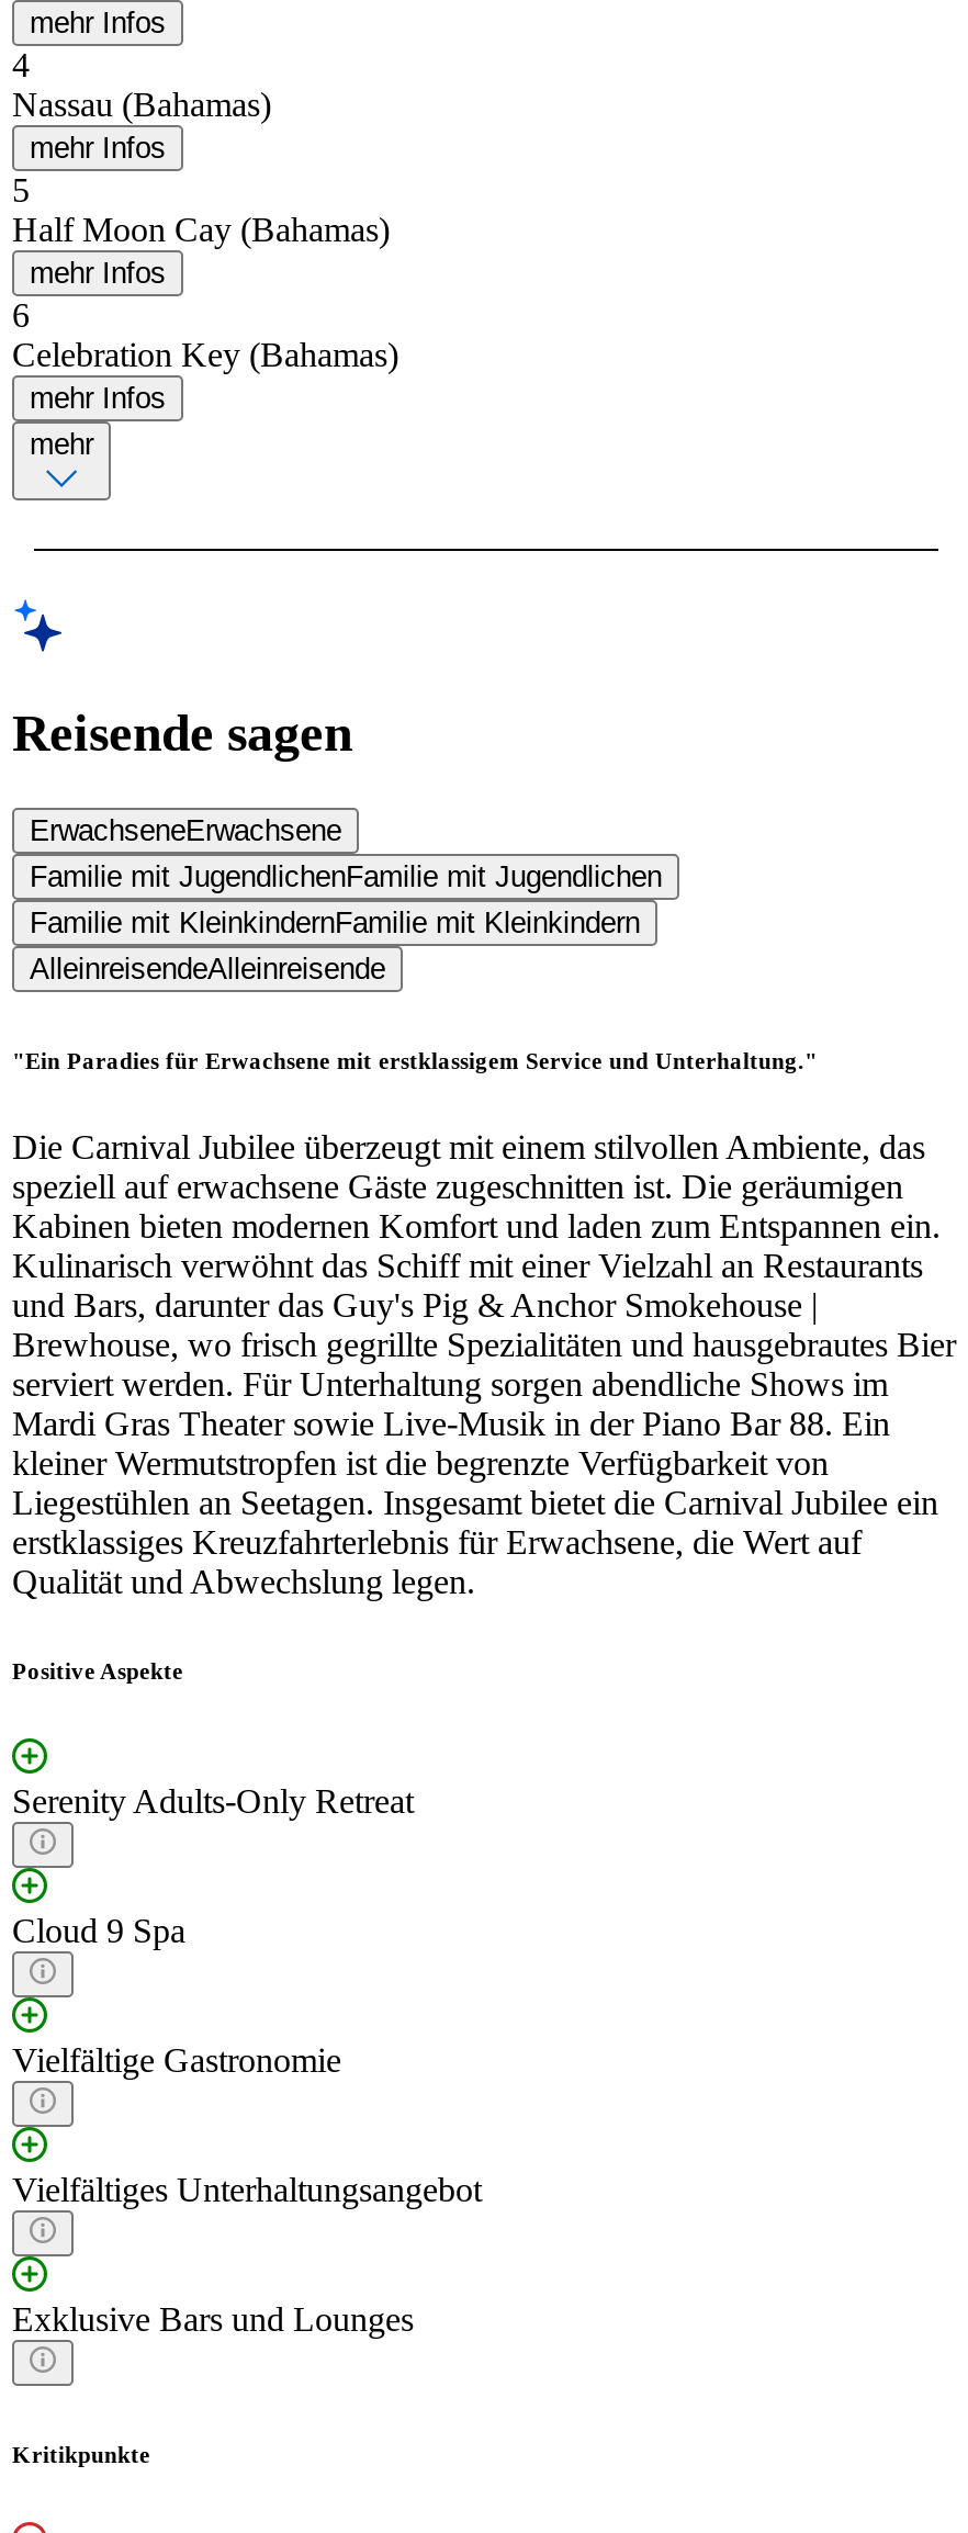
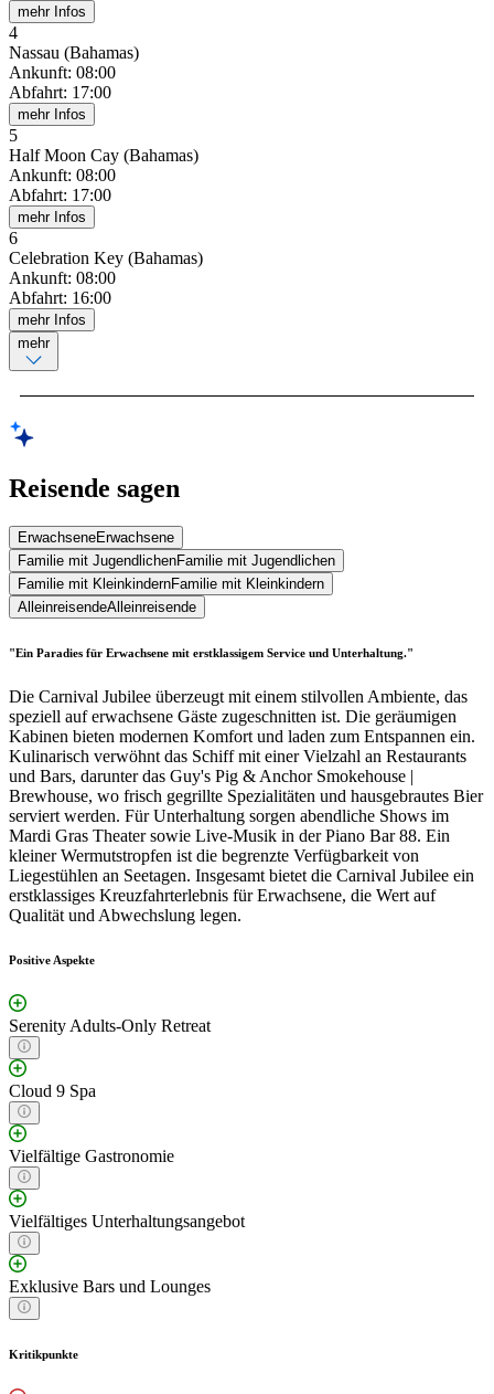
none -> [9,63,116,102] Ankunft: 08:00 | Abfahrt: 17:00
none -> [9,166,116,205] Ankunft: 08:00 | Abfahrt: 17:00
none -> [9,269,116,308] Ankunft: 08:00 | Abfahrt: 16:00

